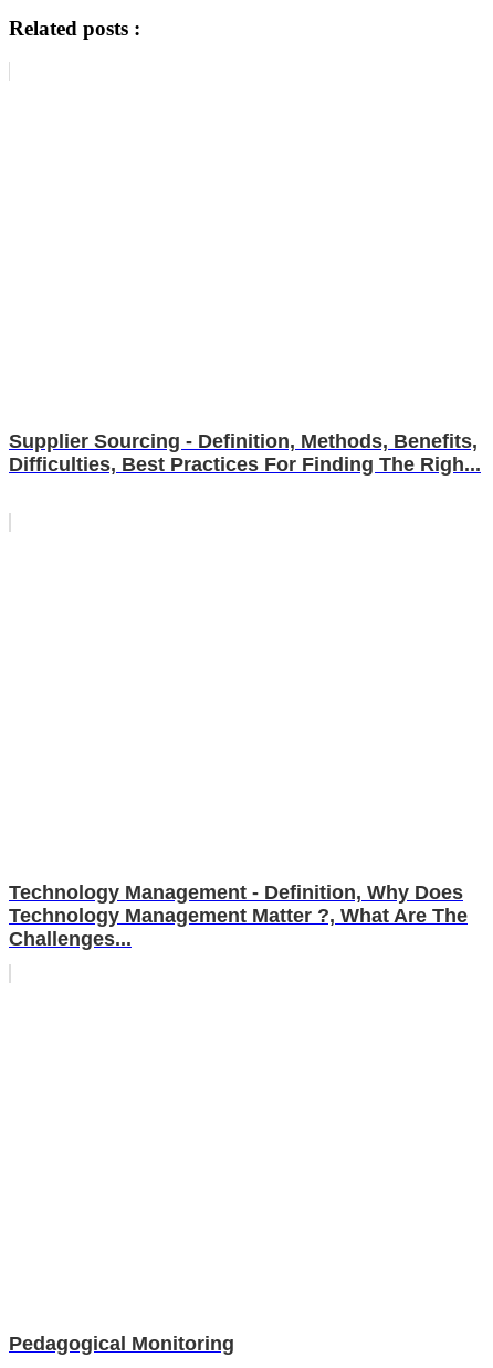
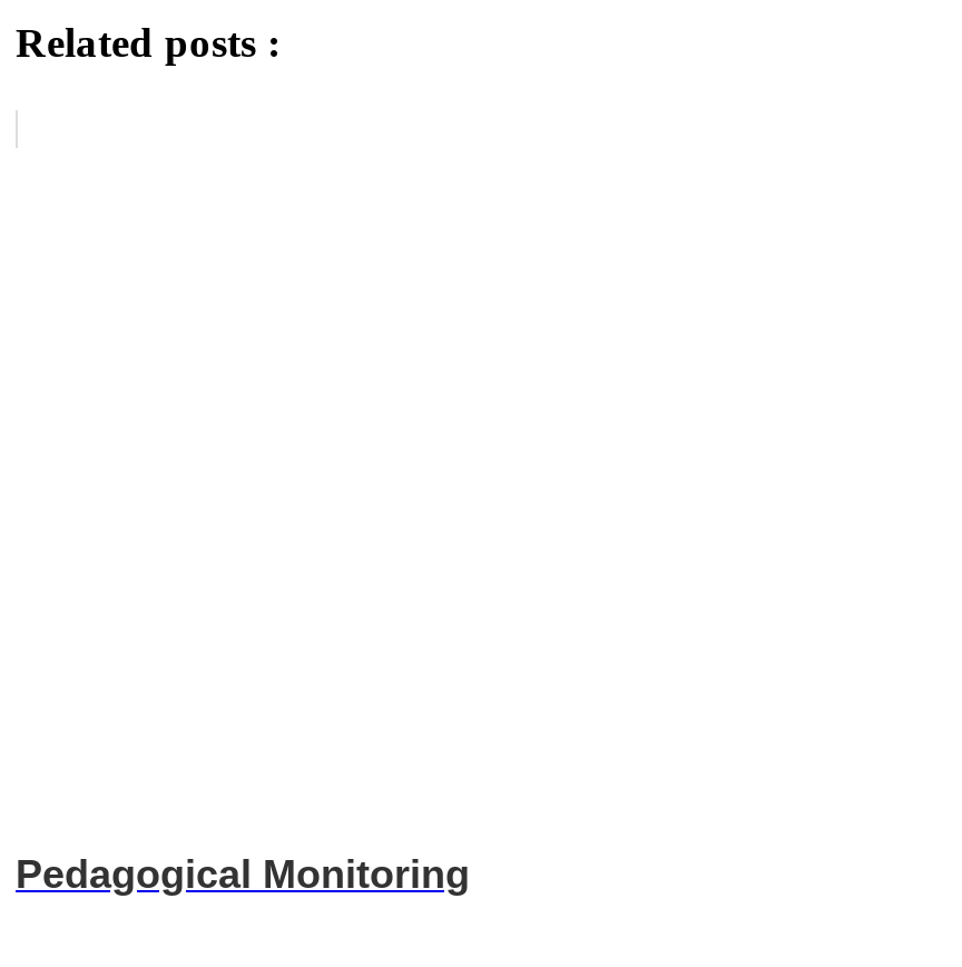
[9,430,481,475] Supplier Sourcing - Definition, Methods, Benefits, | Difficulties, Best Practices For Finding The Righ... -> none
[9,881,468,950] Technology Management - Definition, Why Does | Technology Management Matter ?, What Are The | Challenges... -> none

